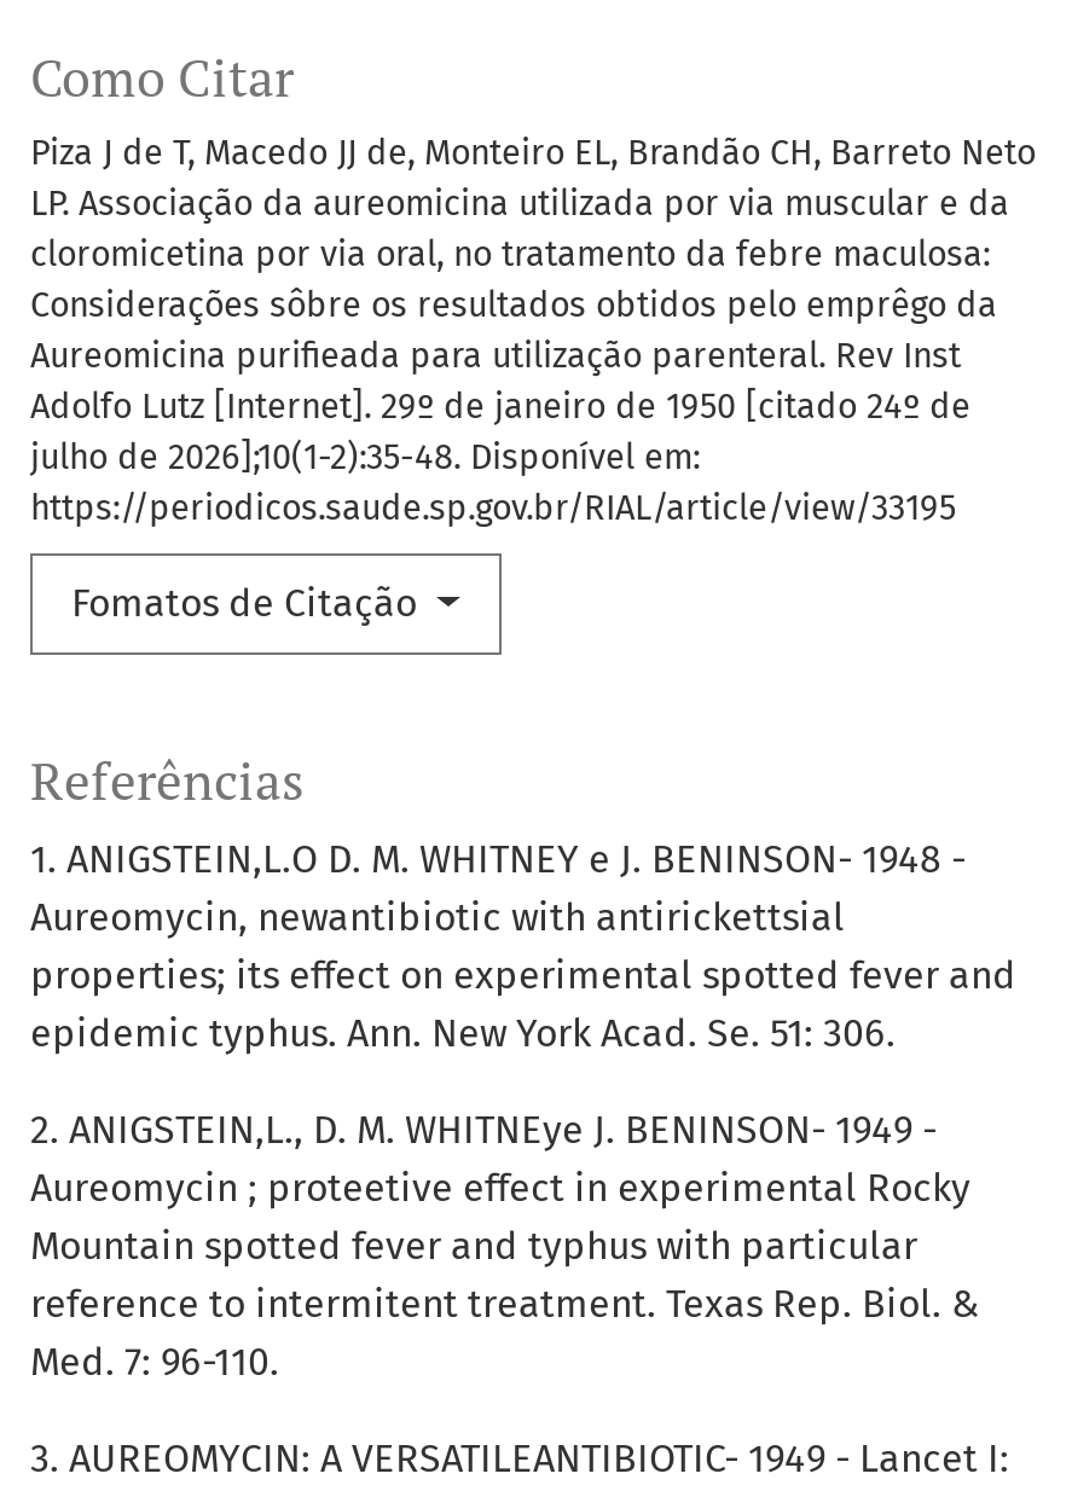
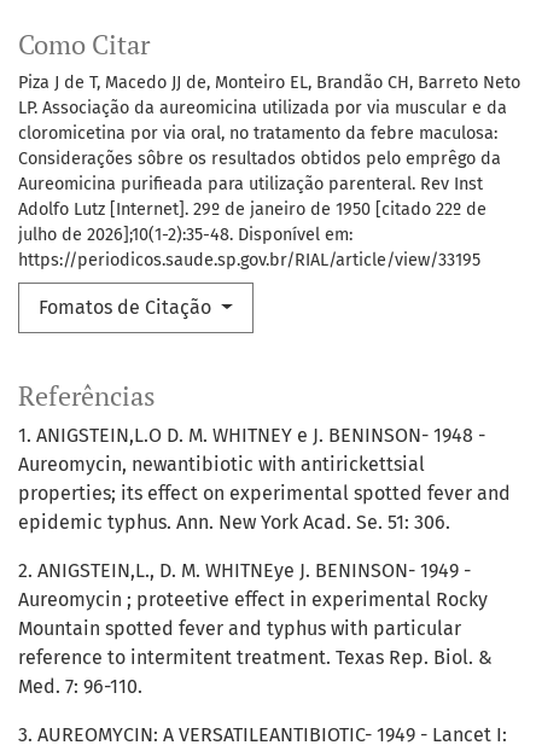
[30,388,970,429] Adolfo Lutz [Internet]. 29º de janeiro de 1950 [citado 24º de -> [18,200,487,220] Adolfo Lutz [Internet]. 29º de janeiro de 1950 [citado 22º de

